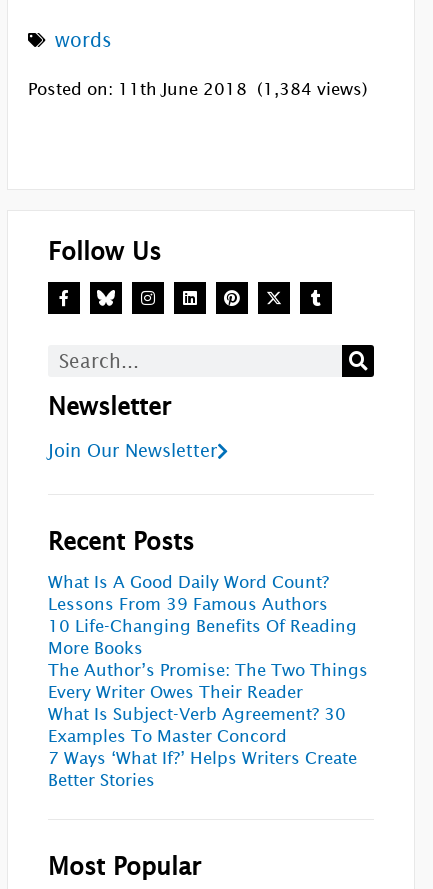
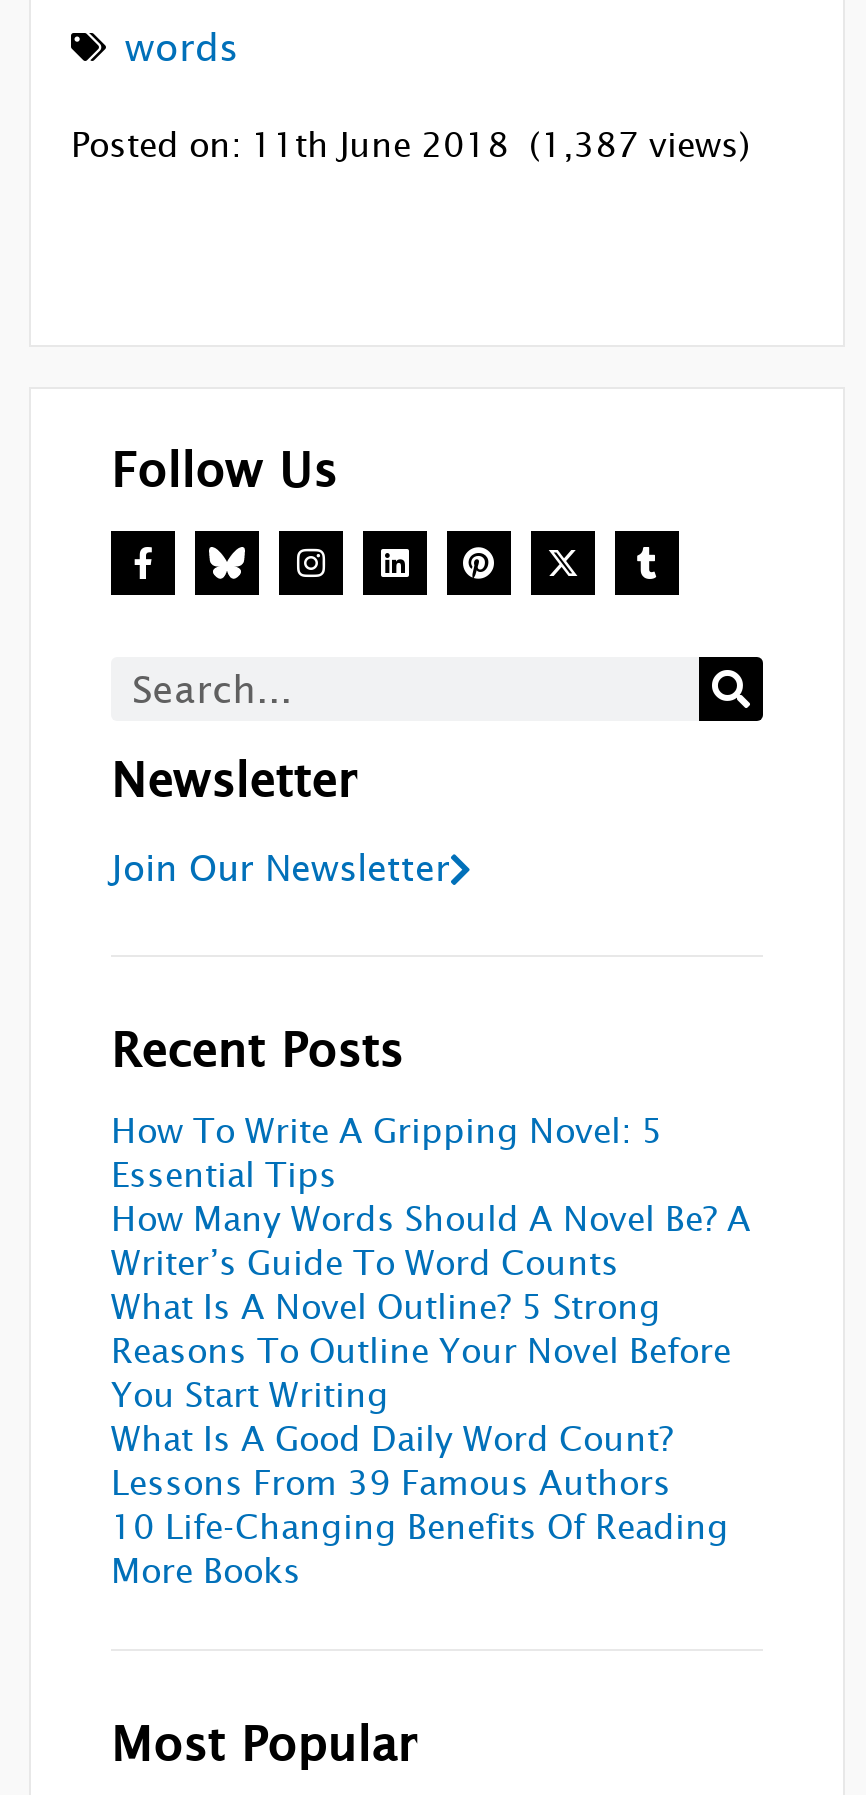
[28,79,368,98] Posted on: 11th June 2018 (1,384 views) -> [71,126,751,164] Posted on: 11th June 2018 (1,387 views)
none -> [111,1114,751,1416] How To Write A Gripping Novel: 5 | Essential Tips | How Many Words Should A Novel Be? A | Writer’s Guide To Word Counts | What Is A Novel Outline? 5 Strong | Reasons To Outline Your Novel Before | You Start Writing
moved [48,573,357,658] -> [111,1422,729,1592]: What Is A Good Daily Word Count? | Lessons From 39 Famous Authors | 10 Life-Changing Benefits Of Reading | More Books
[48,661,368,790] The Author’s Promise: The Two Things | Every Writer Owes Their Reader | What Is Subject-Verb Agreement? 30 | Examples To Master Concord | 7 Ways ‘What If?’ Helps Writers Create | Better Stories -> none

